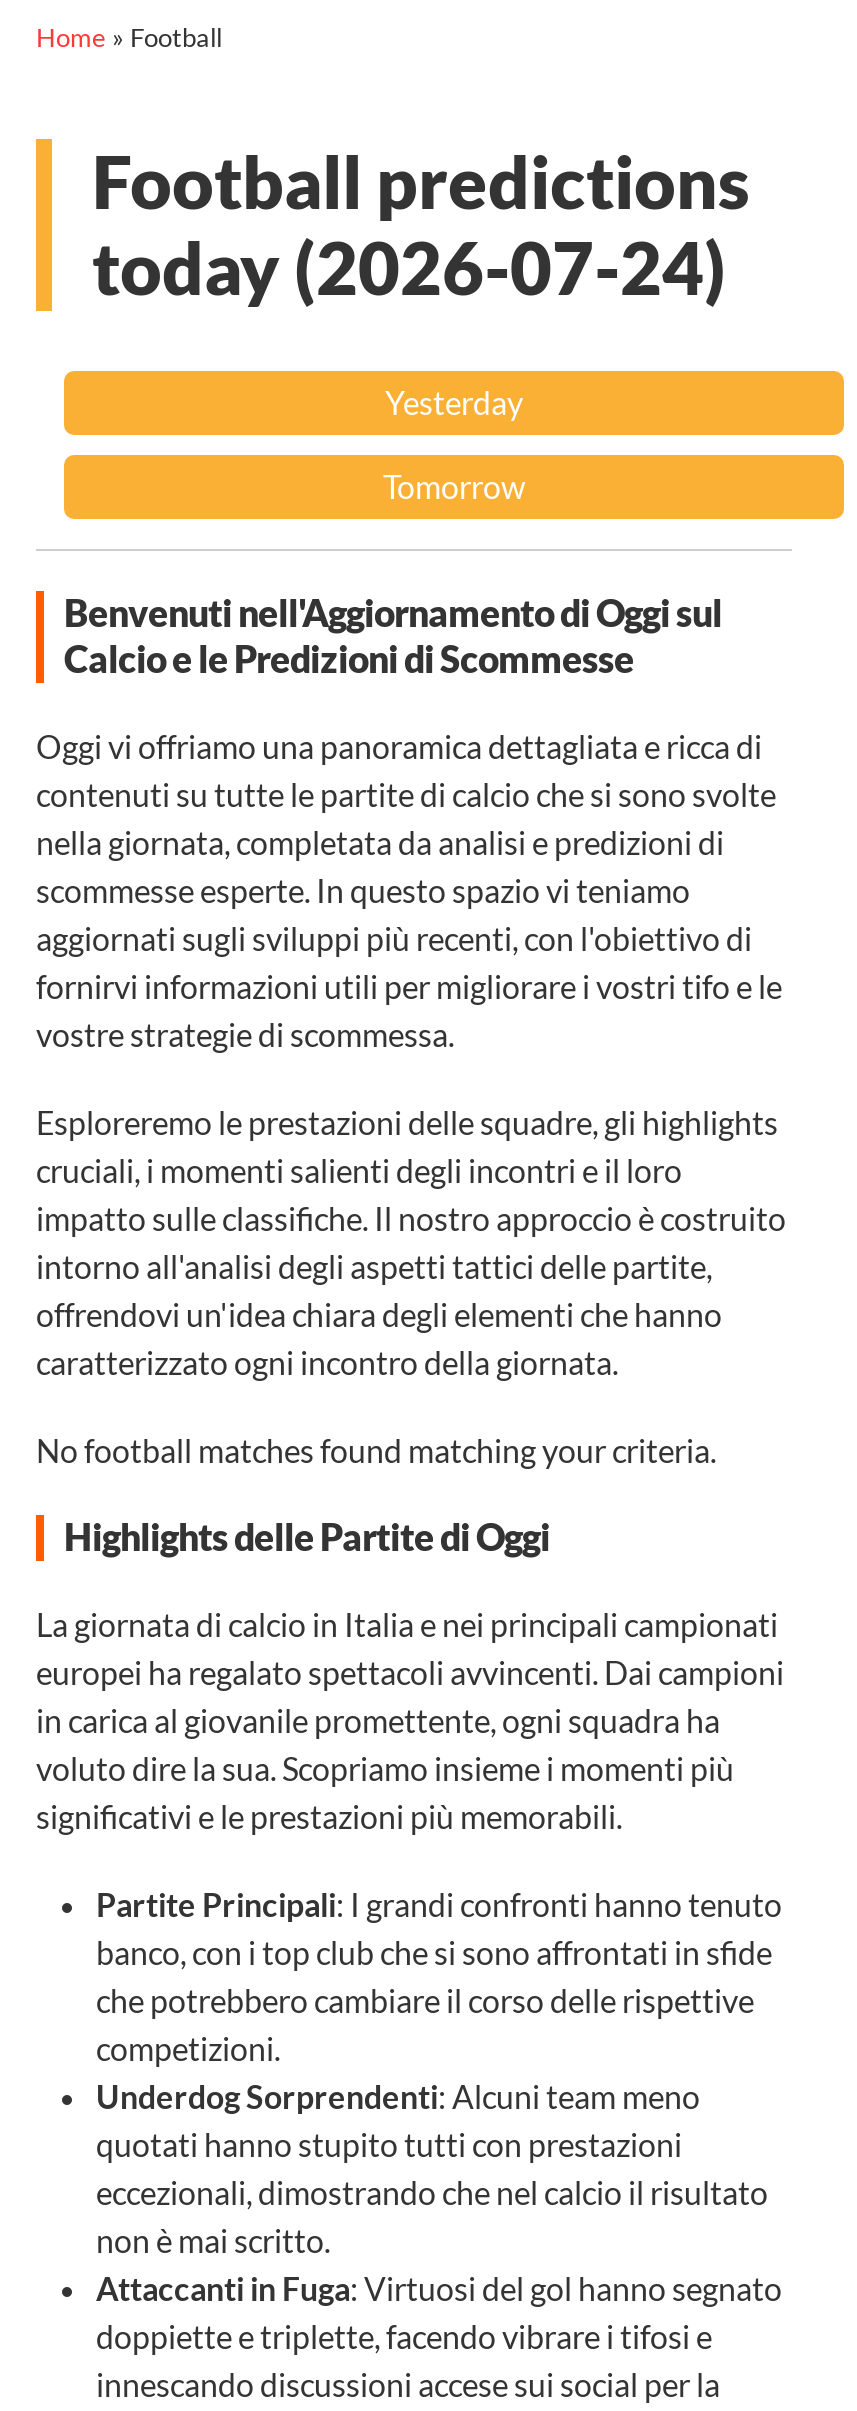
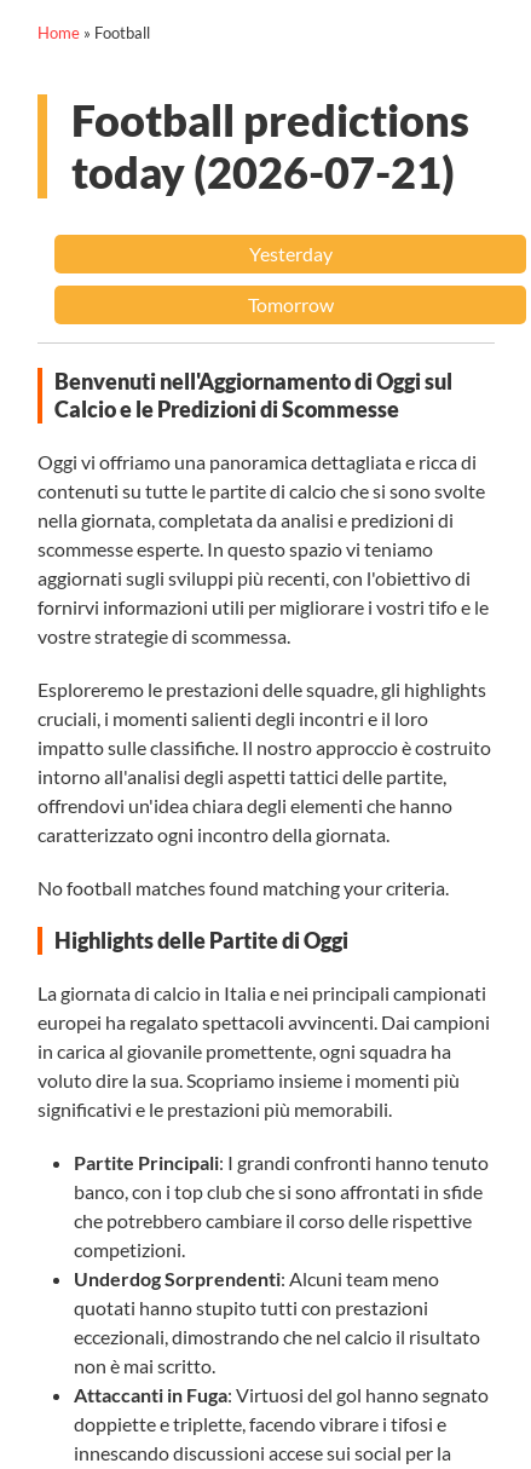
[92,223,726,311] today (2026-07-24) -> [71,145,455,198] today (2026-07-21)

